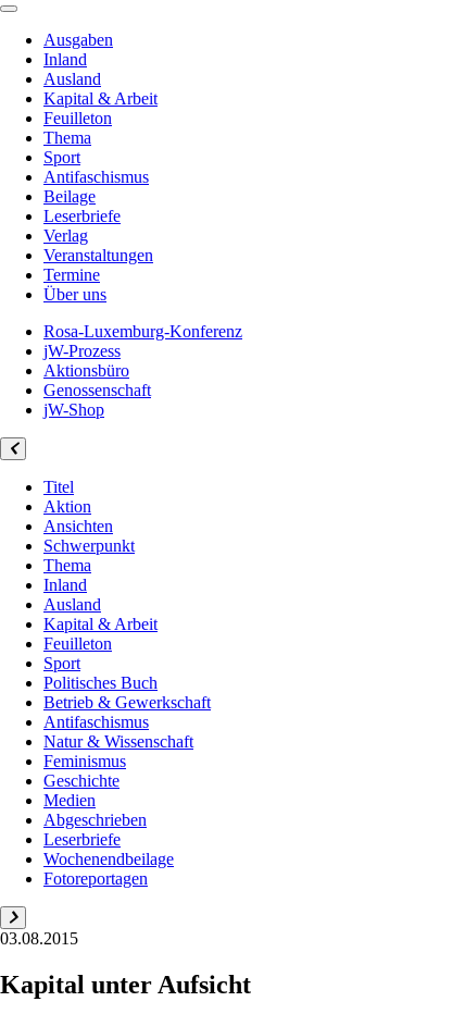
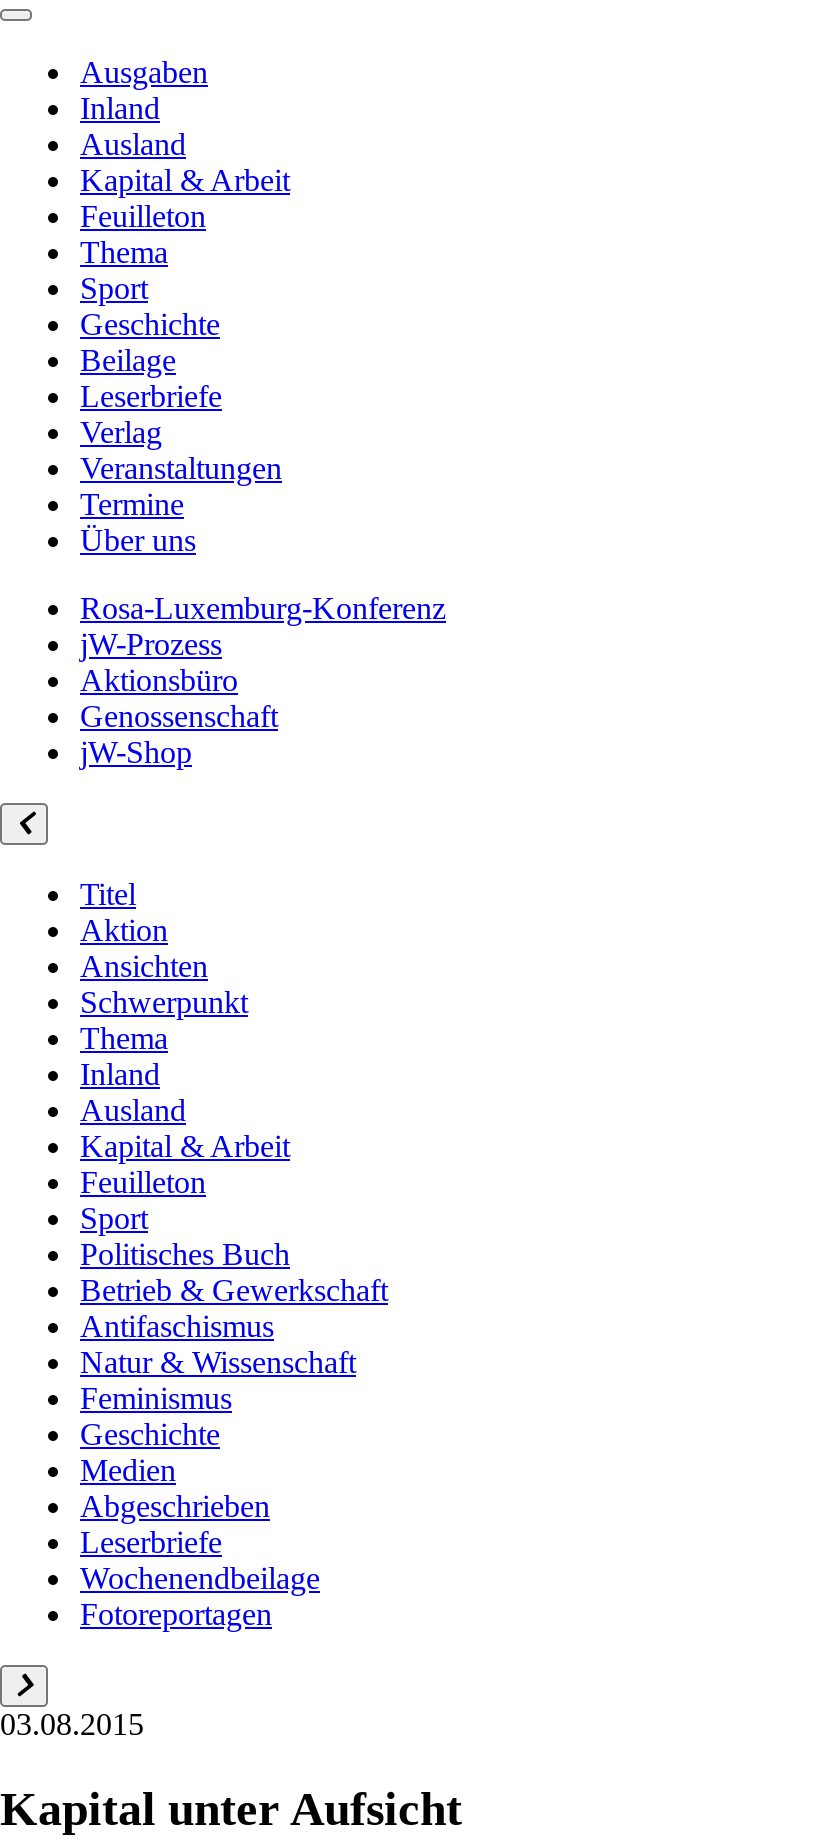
[43,168,149,186] Antifaschismus -> [80,307,220,341] Geschichte

